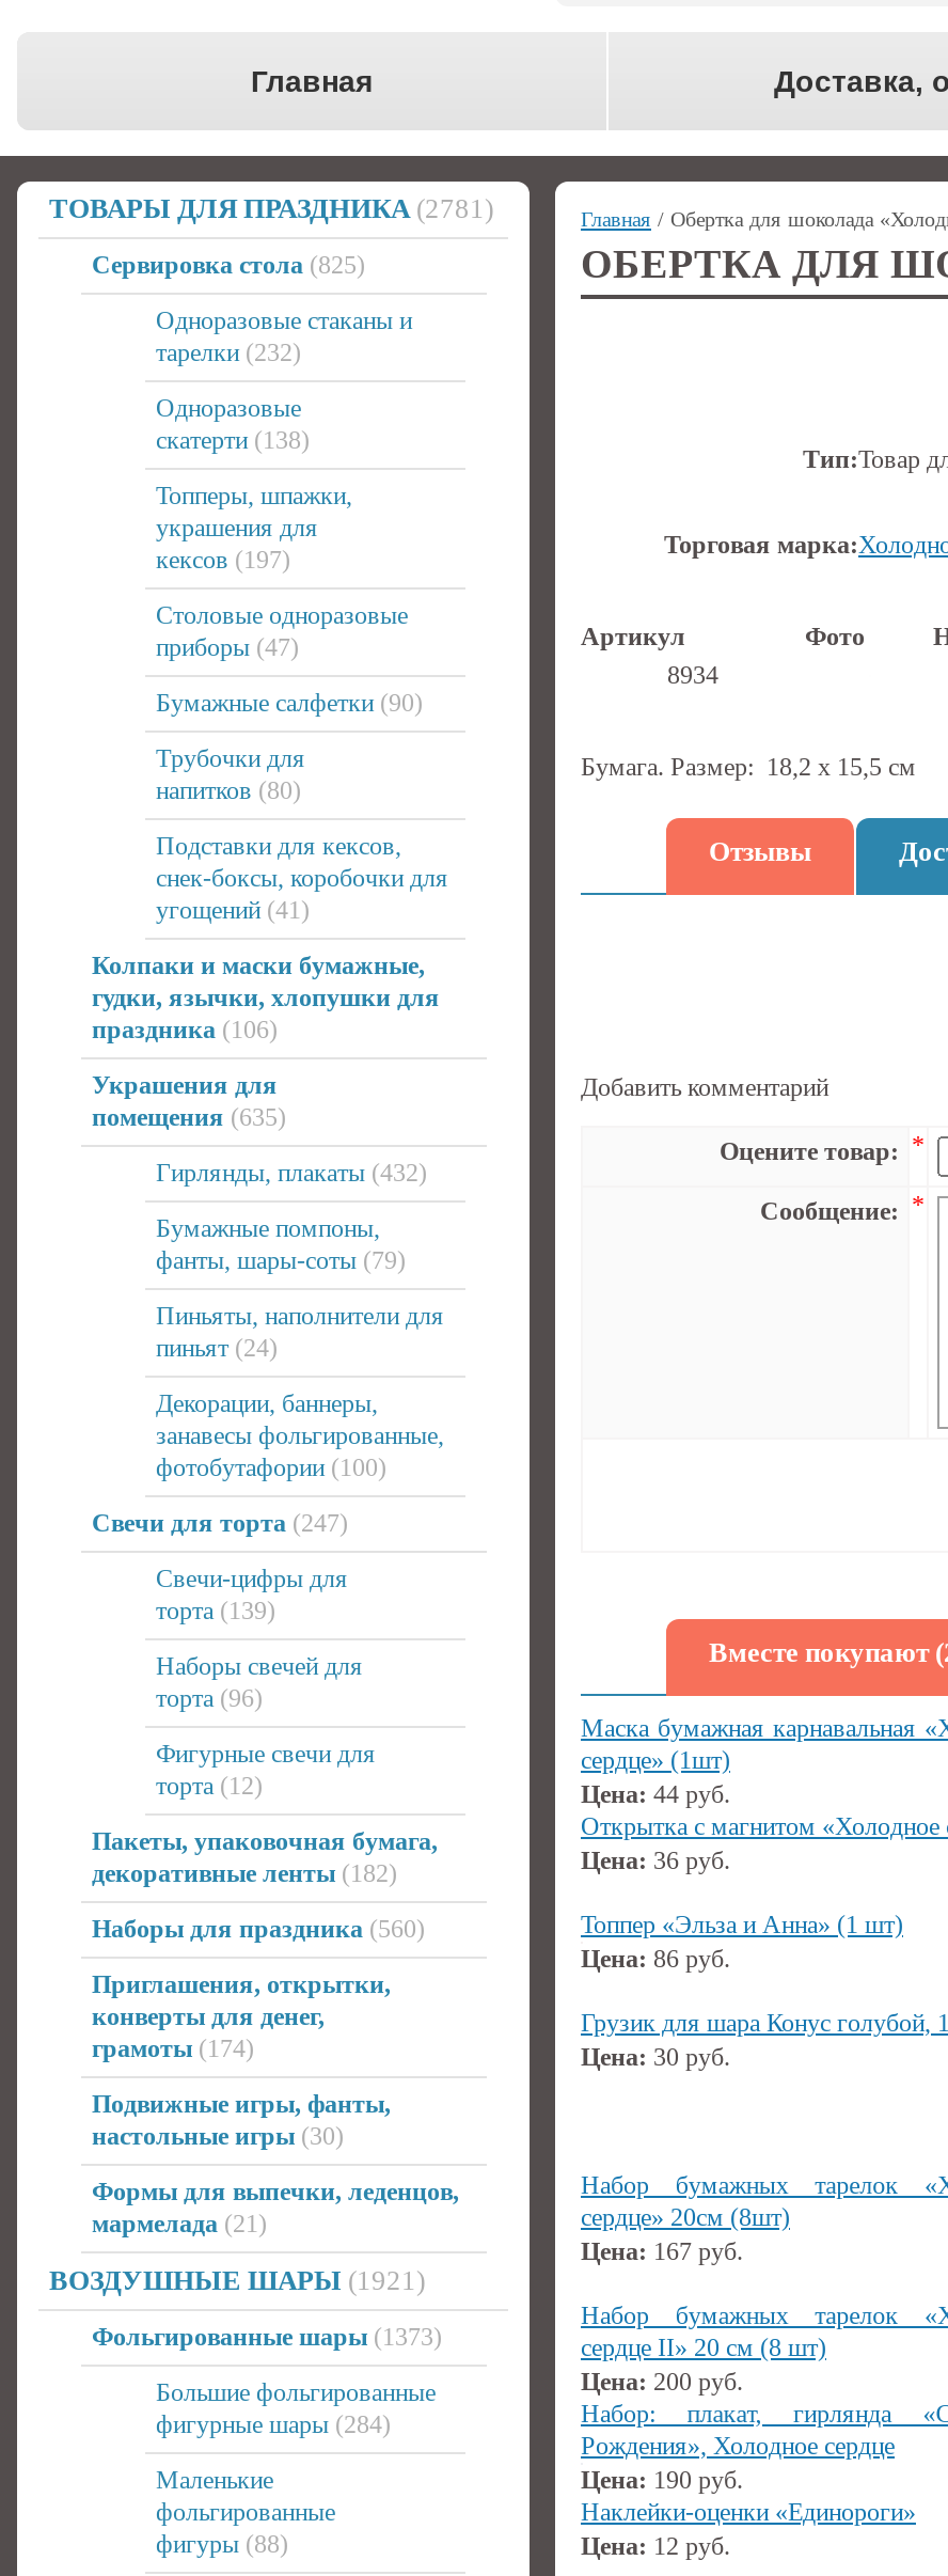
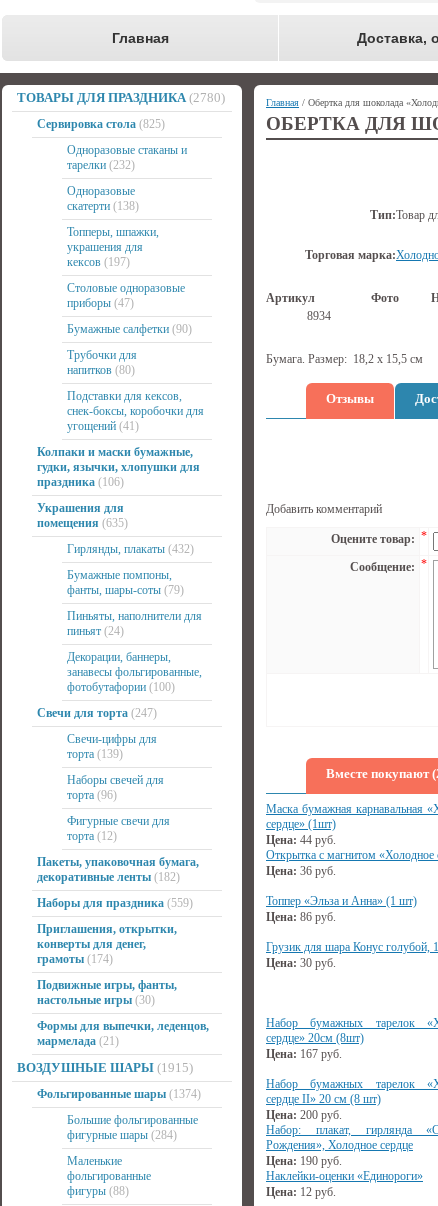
[49,192,493,224] ТОВАРЫ ДЛЯ ПРАЗДНИКА (2781) -> [17,90,225,105] ТОВАРЫ ДЛЯ ПРАЗДНИКА (2780)
[92,1914,425,1944] Наборы для праздника (560) -> [37,896,193,910] Наборы для праздника (559)
[49,2264,425,2296] ВОЗДУШНЫЕ ШАРЫ (1921) -> [17,1060,193,1075] ВОЗДУШНЫЕ ШАРЫ (1915)
[92,2322,442,2352] Фольгированные шары (1373) -> [37,1087,201,1101] Фольгированные шары (1374)

